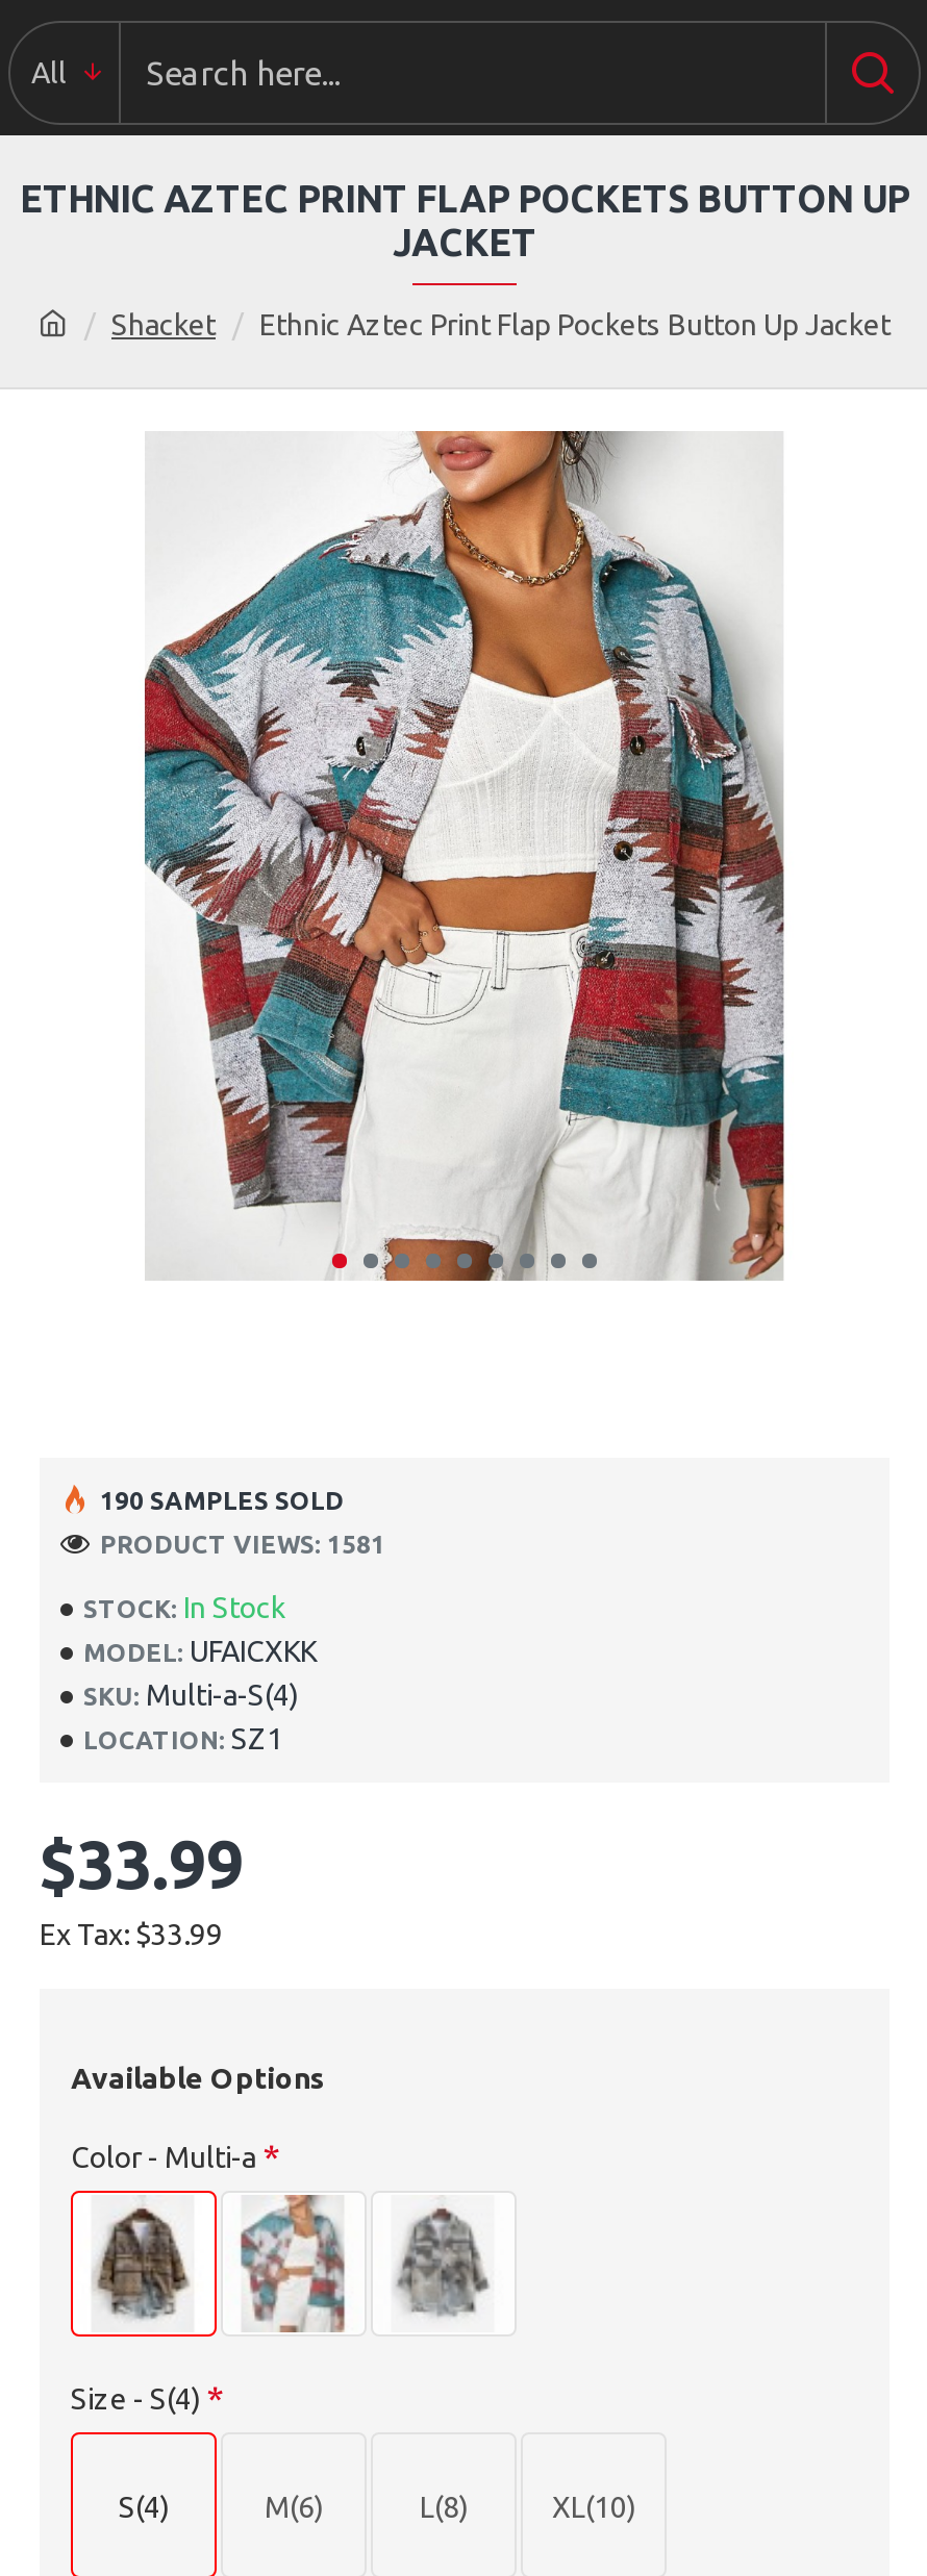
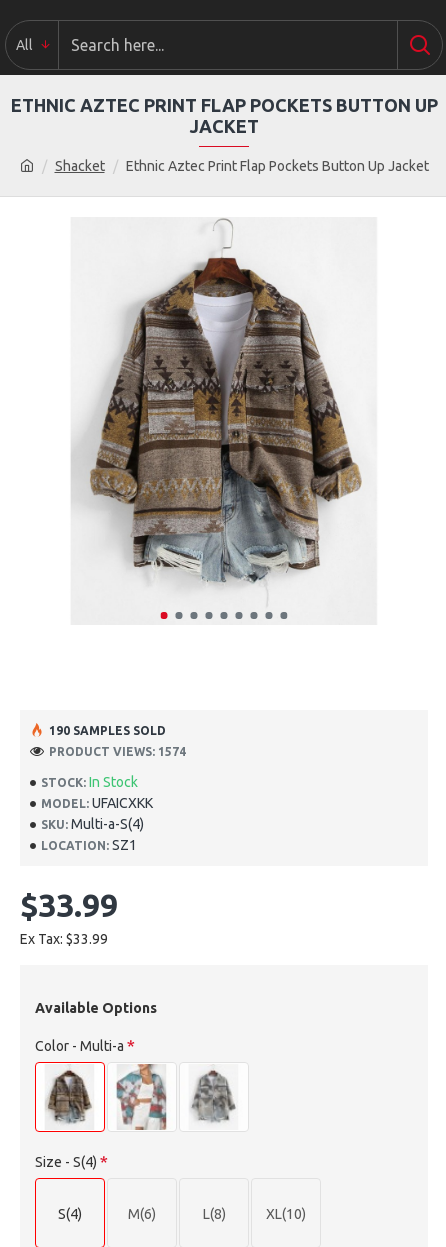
[142,429,785,1283] [image] -> [70,217,377,625] [image]
[100,1530,385,1557] PRODUCT VIEWS: 1581 -> [49,744,186,757] PRODUCT VIEWS: 1574

